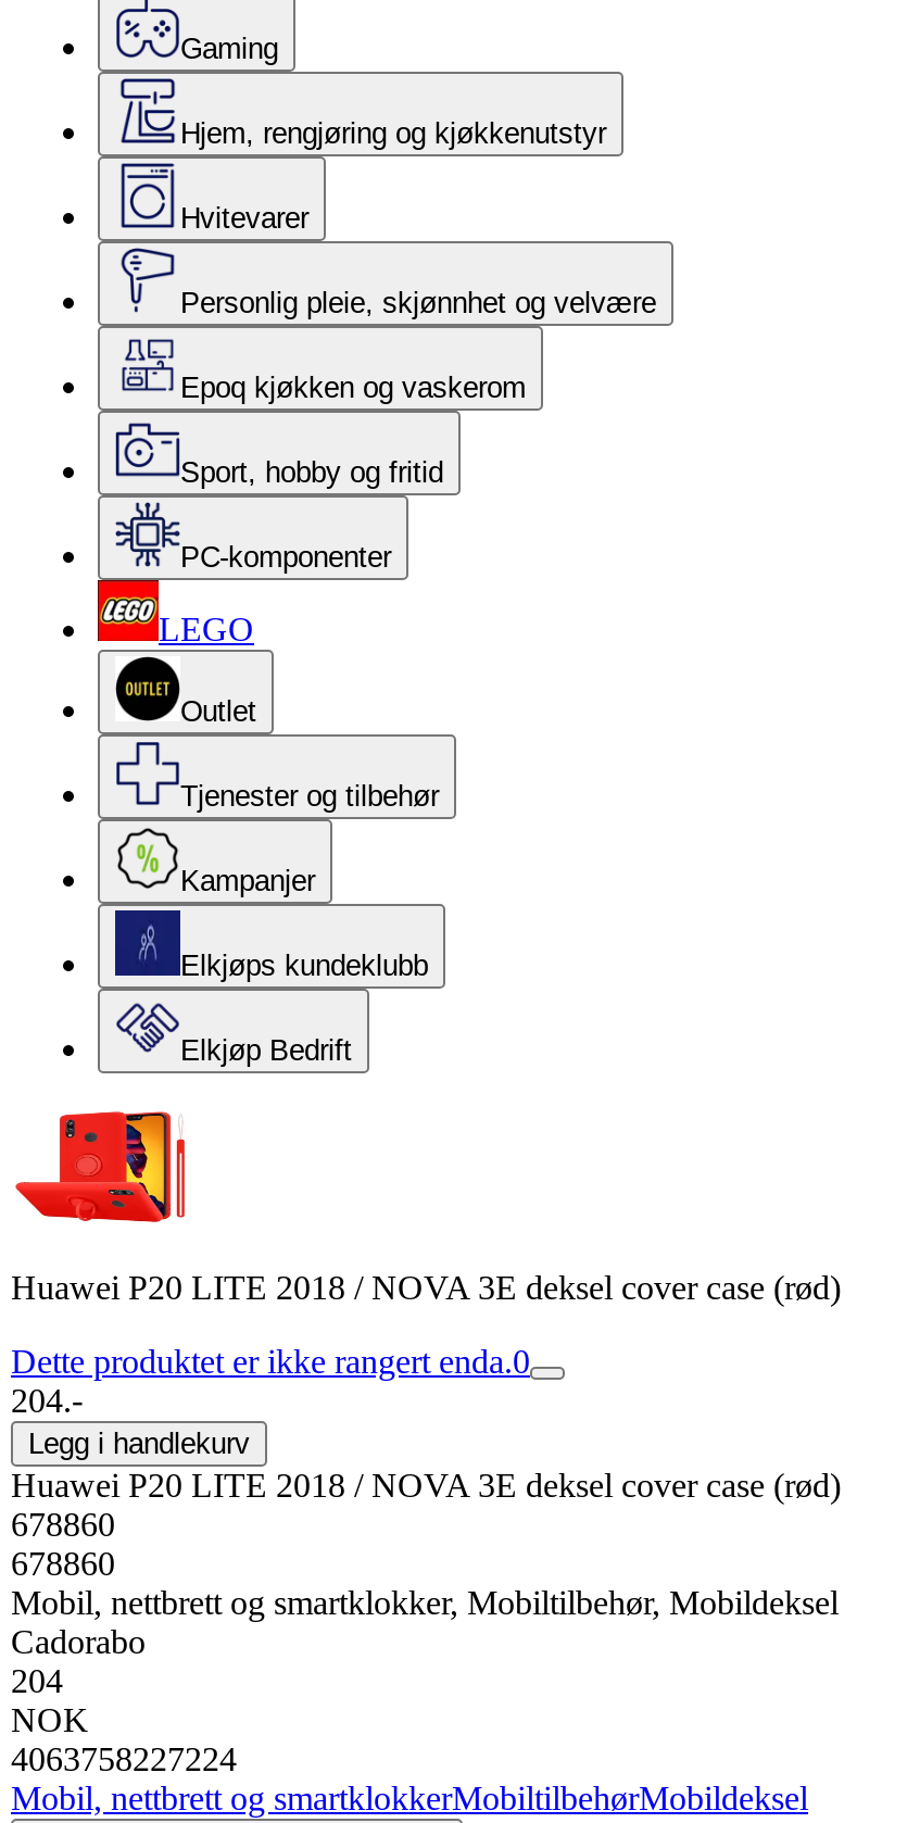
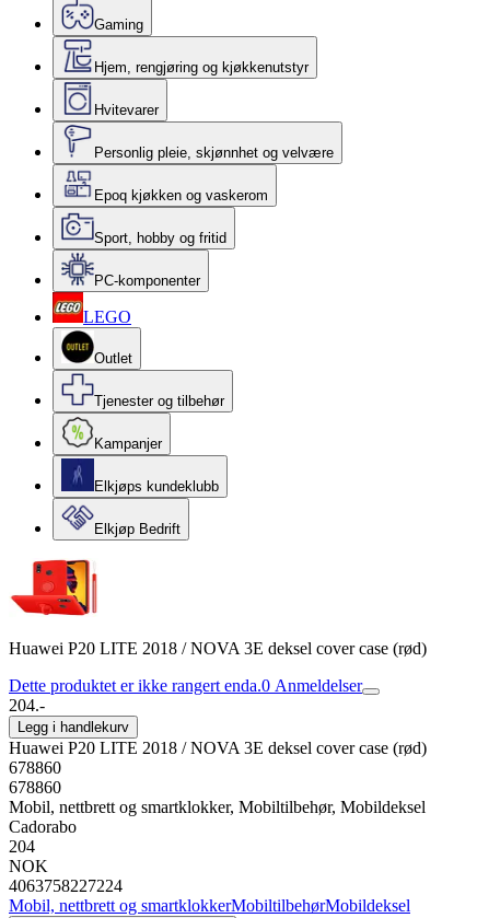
[11,1343,530,1380] Dette produktet er ikke rangert enda.0 -> [9,676,362,695] Dette produktet er ikke rangert enda.0 Anmeldelser

